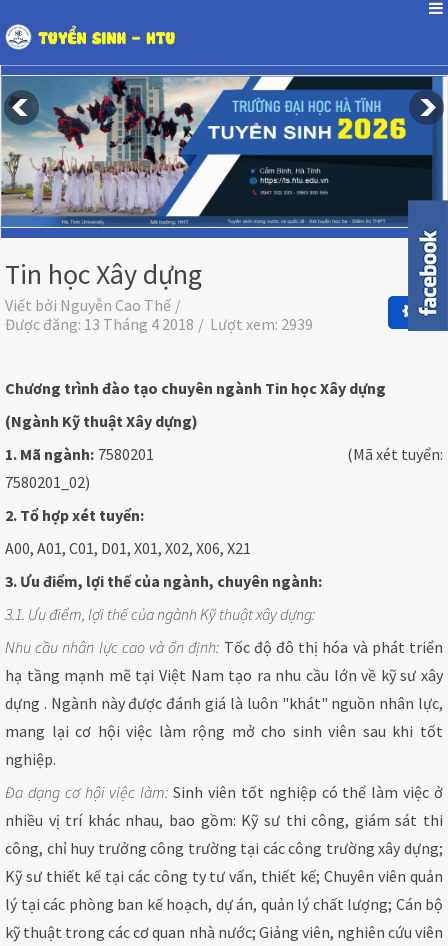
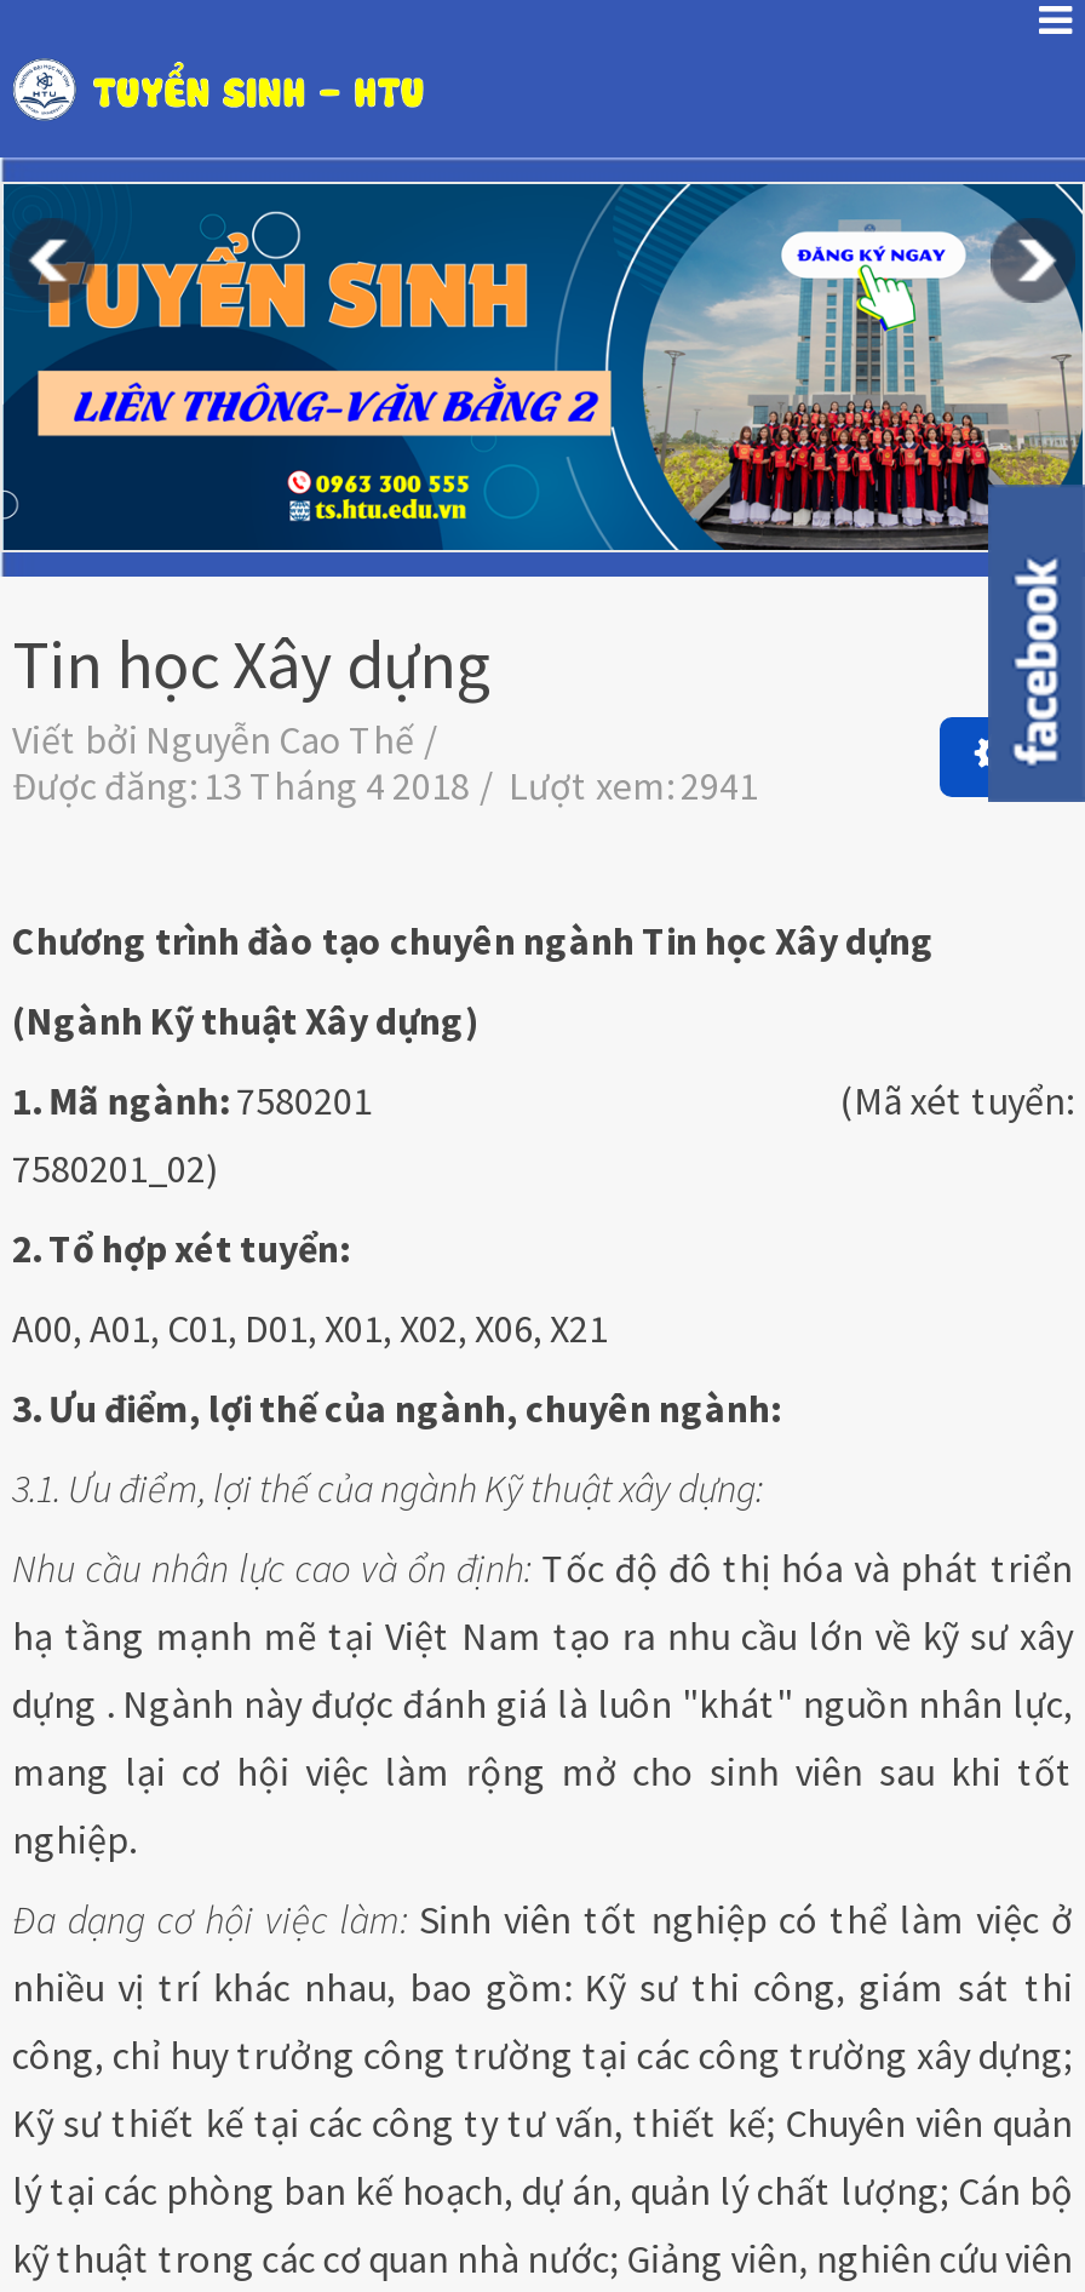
[3,75,445,228] [image] -> [7,184,1078,550] [image]
[5,314,313,334] Được đăng: 13 Tháng 4 2018 Lượt xem: 2939 -> [12,761,758,810] Được đăng: 13 Tháng 4 2018 Lượt xem: 2941

